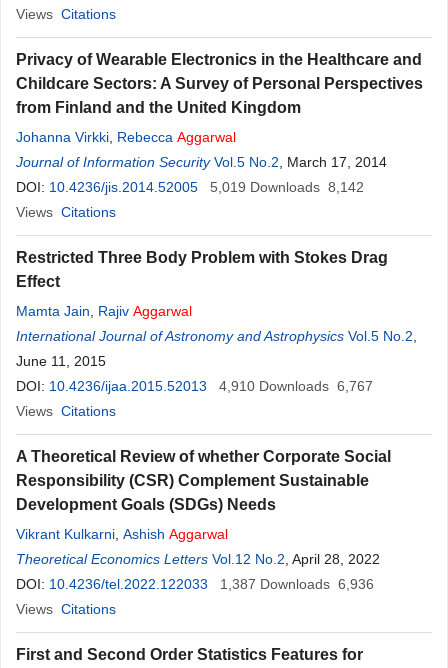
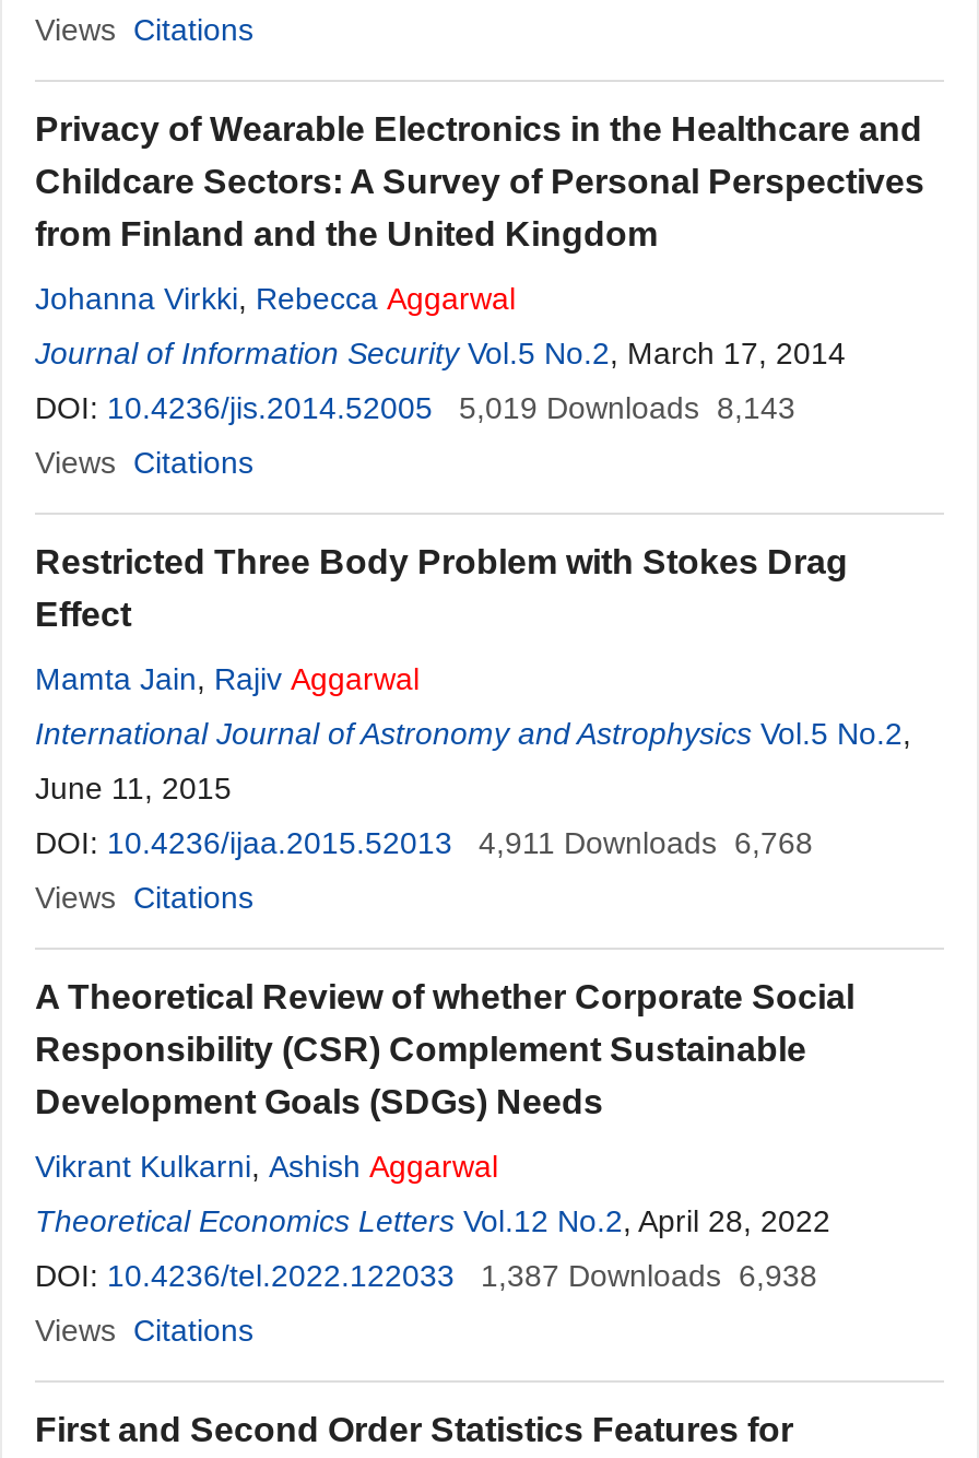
[16,179,364,195] DOI: 10.4236/jis.2014.52005 5,019 Downloads 8,142 -> [35,390,795,425] DOI: 10.4236/jis.2014.52005 5,019 Downloads 8,143
[16,378,373,394] DOI: 10.4236/ijaa.2015.52013 4,910 Downloads 6,767 -> [35,825,813,860] DOI: 10.4236/ijaa.2015.52013 4,911 Downloads 6,768
[16,576,374,592] DOI: 10.4236/tel.2022.122033 1,387 Downloads 6,936 -> [35,1258,817,1293] DOI: 10.4236/tel.2022.122033 1,387 Downloads 6,938

